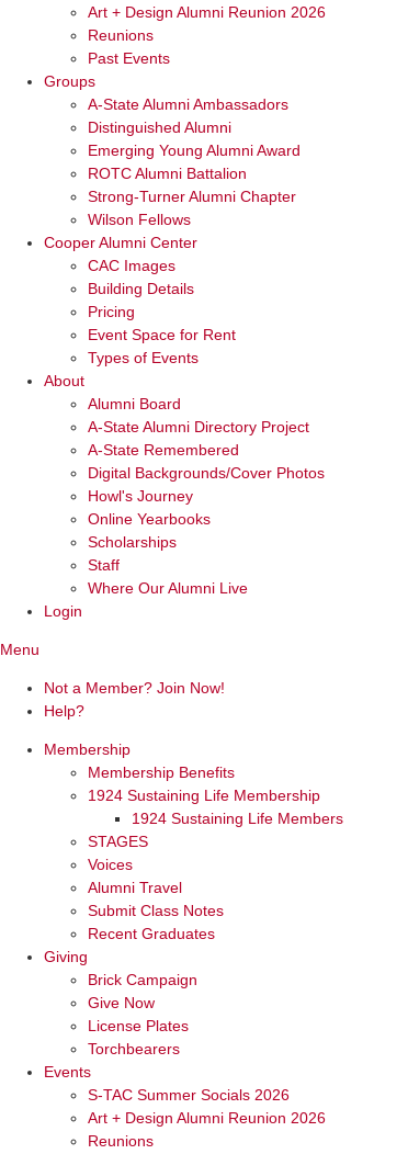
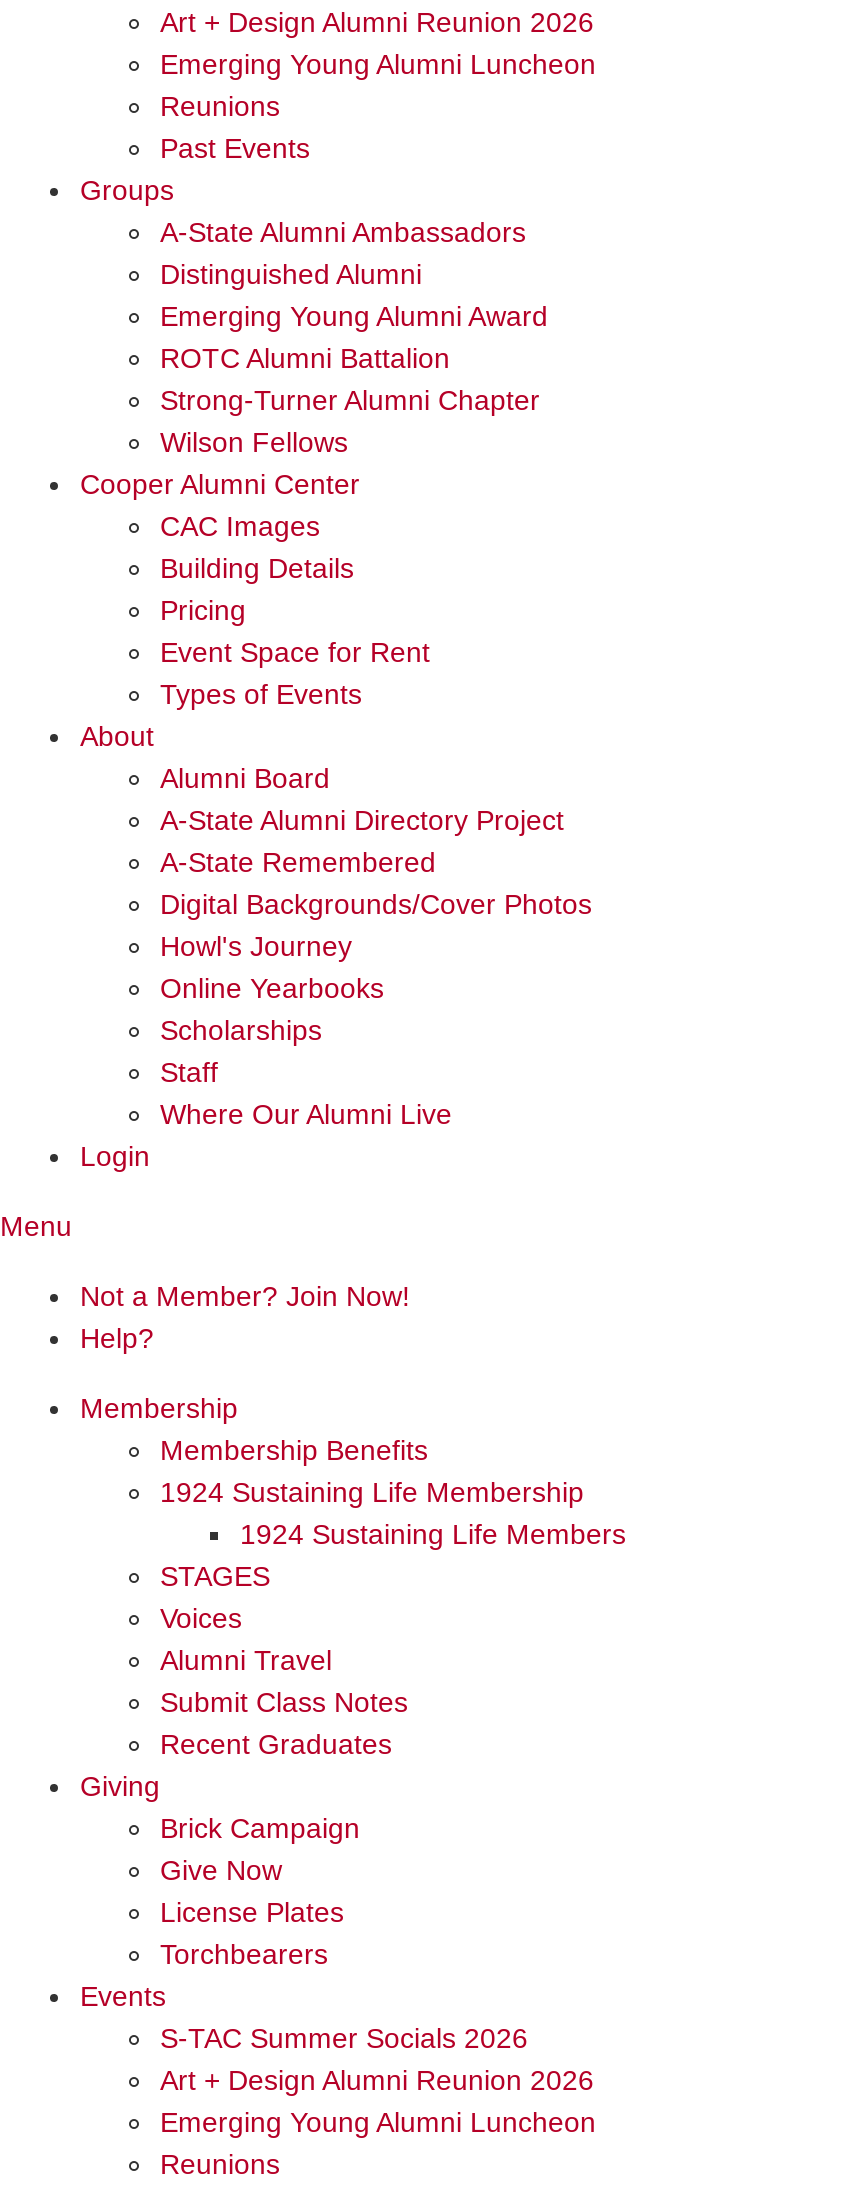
none -> [160,48,596,80] Emerging Young Alumni Luncheon
none -> [160,2106,596,2138] Emerging Young Alumni Luncheon

